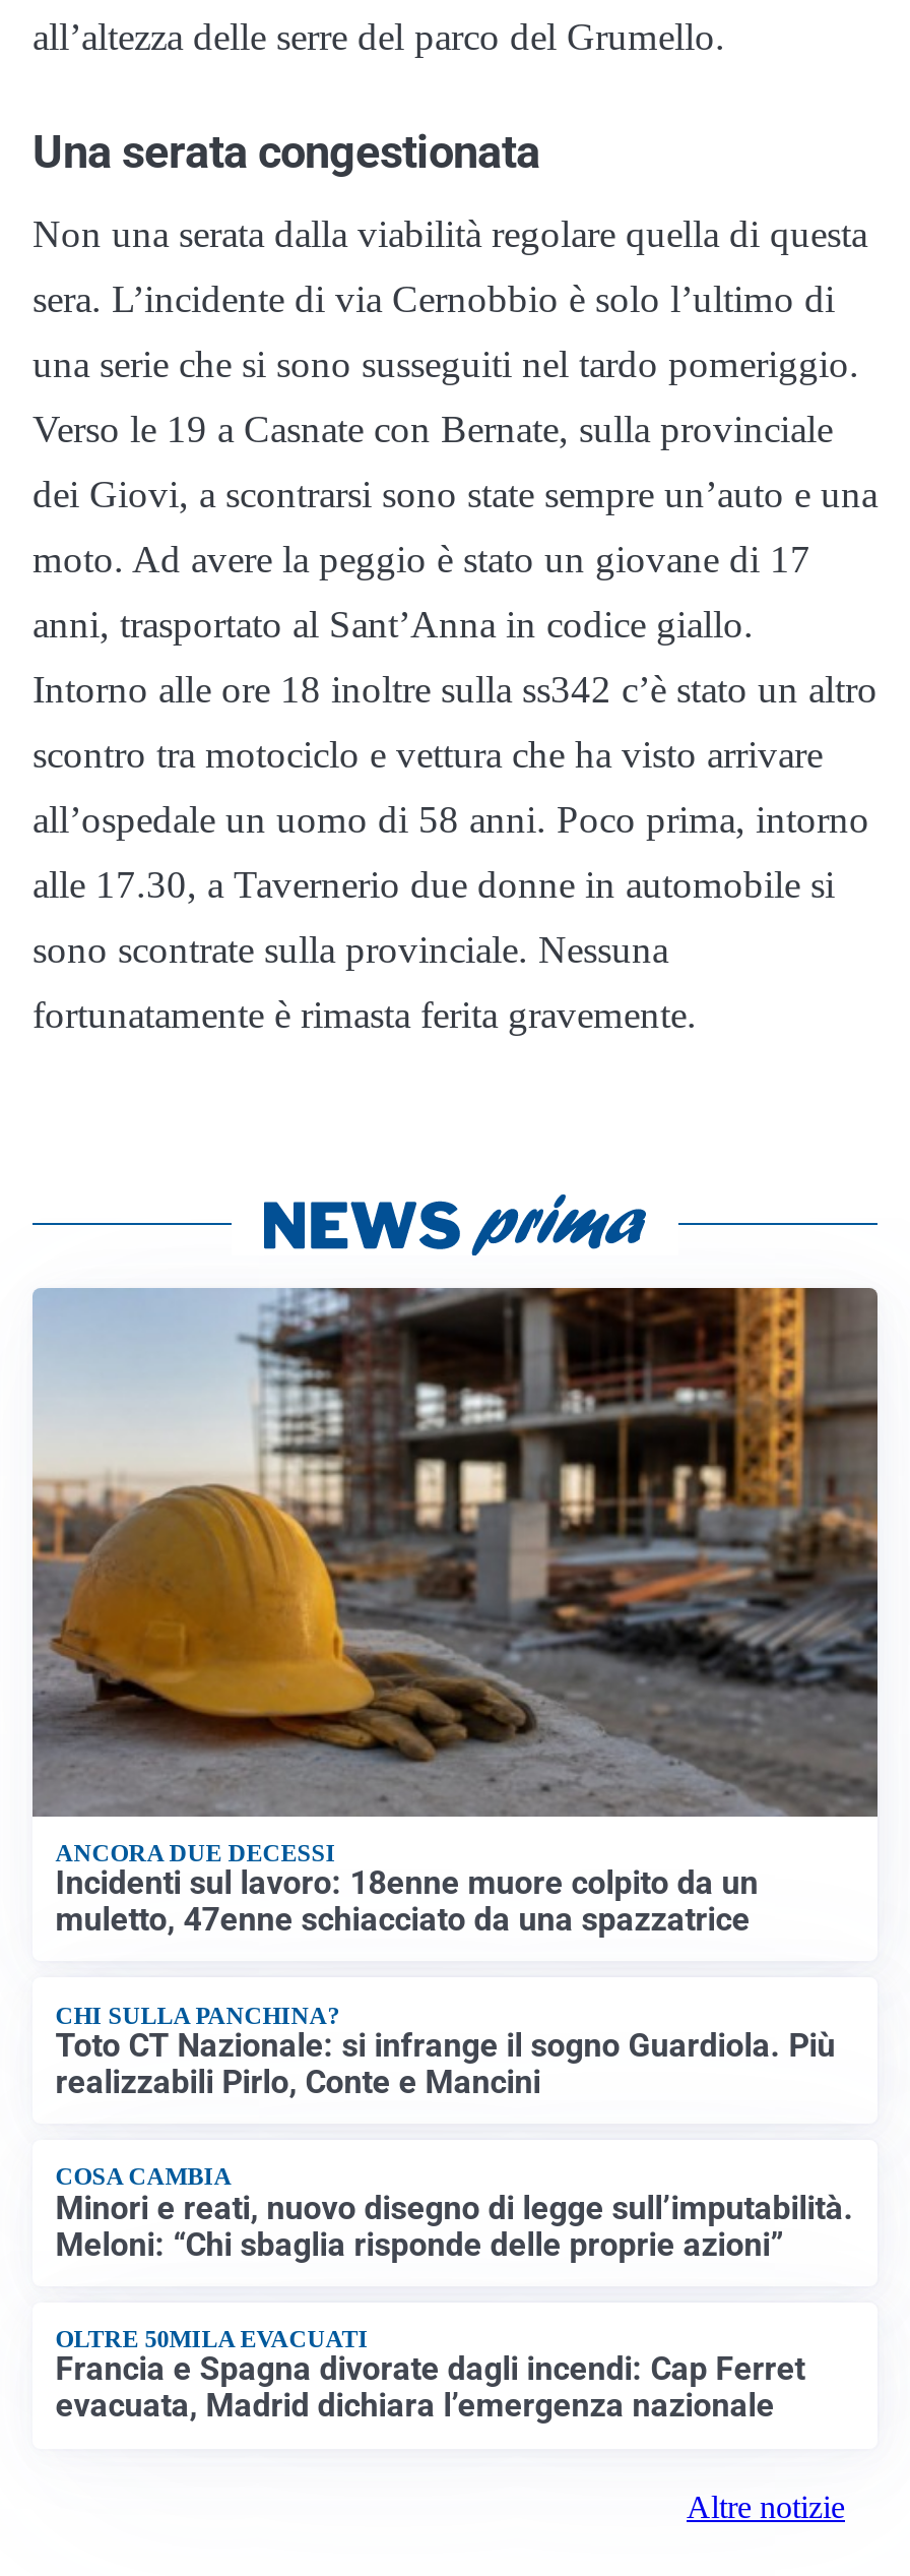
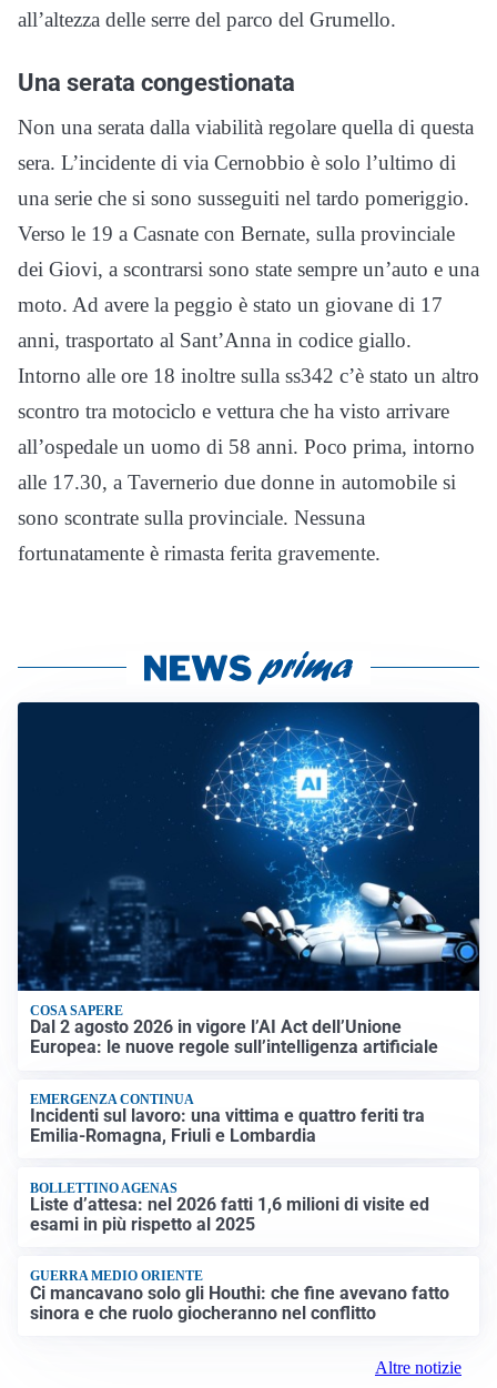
[30,1285,880,1938] [image] | ANCORA DUE DECESSI | Incidenti sul lavoro: 18enne muore colpito da un | muletto, 47enne schiacciato da una spazzatrice -> [17,701,480,1058] [image] | COSA SAPERE | Dal 2 agosto 2026 in vigore l’AI Act dell’Unione | Europea: le nuove regole sull’intelligenza artificiale
[55,2000,835,2101] CHI SULLA PANCHINA? | Toto CT Nazionale: si infrange il sogno Guardiola. Più | realizzabili Pirlo, Conte e Mancini -> [30,1092,425,1146] EMERGENZA CONTINUA | Incidenti sul lavoro: una vittima e quattro feriti tra | Emilia-Romagna, Friuli e Lombardia
[55,2162,854,2263] COSA CAMBIA | Minori e reati, nuovo disegno di legge sull’imputabilità. | Meloni: “Chi sbaglia risponde delle proprie azioni” -> [30,1180,430,1235] BOLLETTINO AGENAS | Liste d’attesa: nel 2026 fatti 1,6 milioni di visite ed | esami in più rispetto al 2025
[55,2324,805,2425] OLTRE 50MILA EVACUATI | Francia e Spagna divorate dagli incendi: Cap Ferret | evacuata, Madrid dichiara l’emergenza nazionale -> [30,1269,450,1323] GUERRA MEDIO ORIENTE | Ci mancavano solo gli Houthi: che fine avevano fatto | sinora e che ruolo giocheranno nel conflitto

